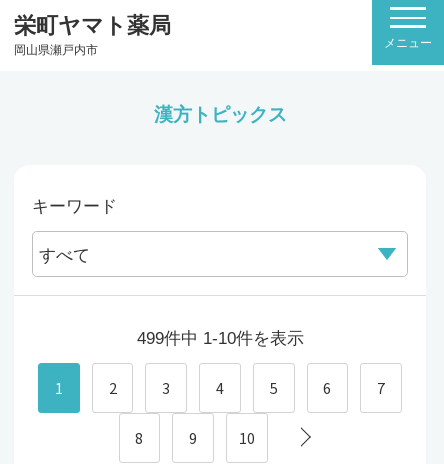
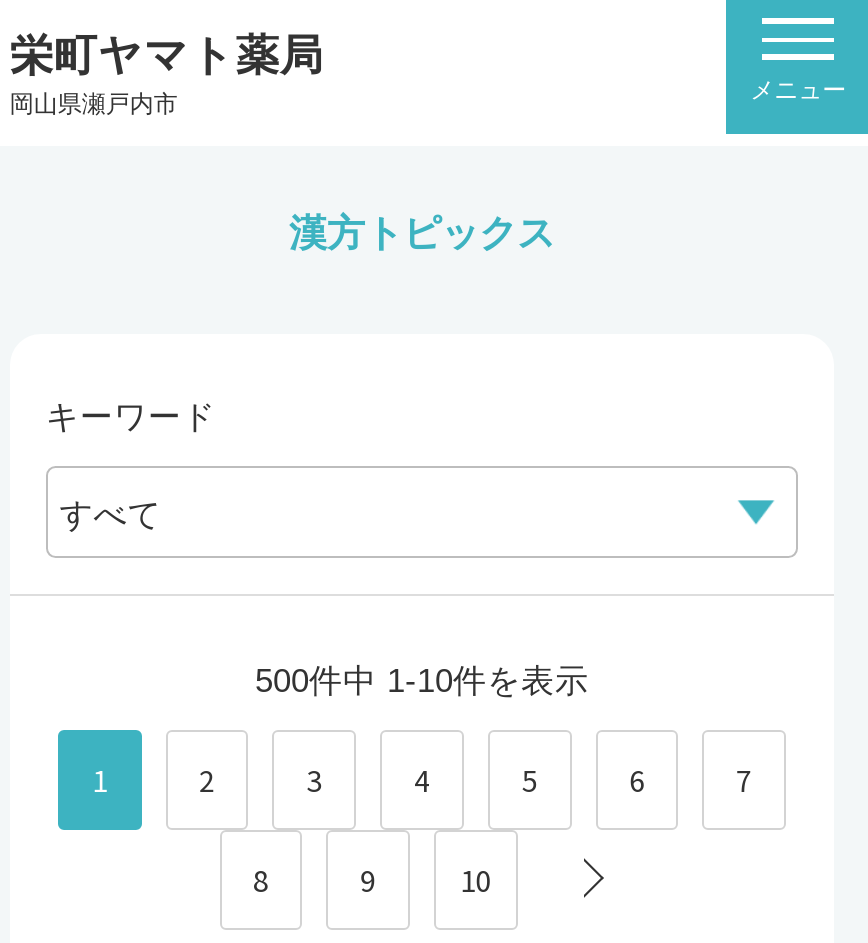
[136,329,303,348] 499件中 1-10件を表示 -> [255,662,589,700] 500件中 1-10件を表示

